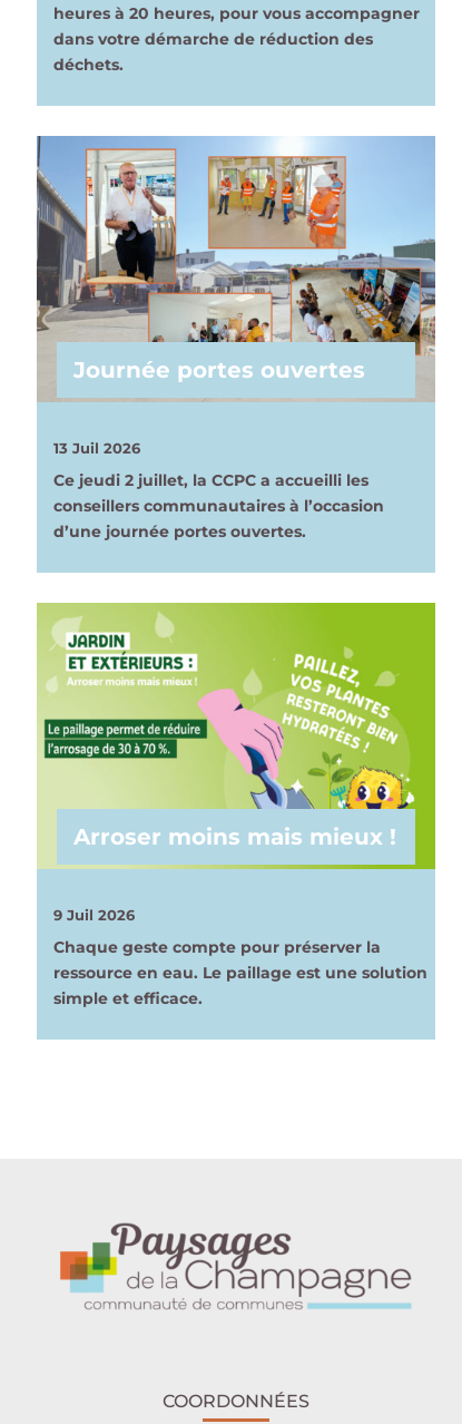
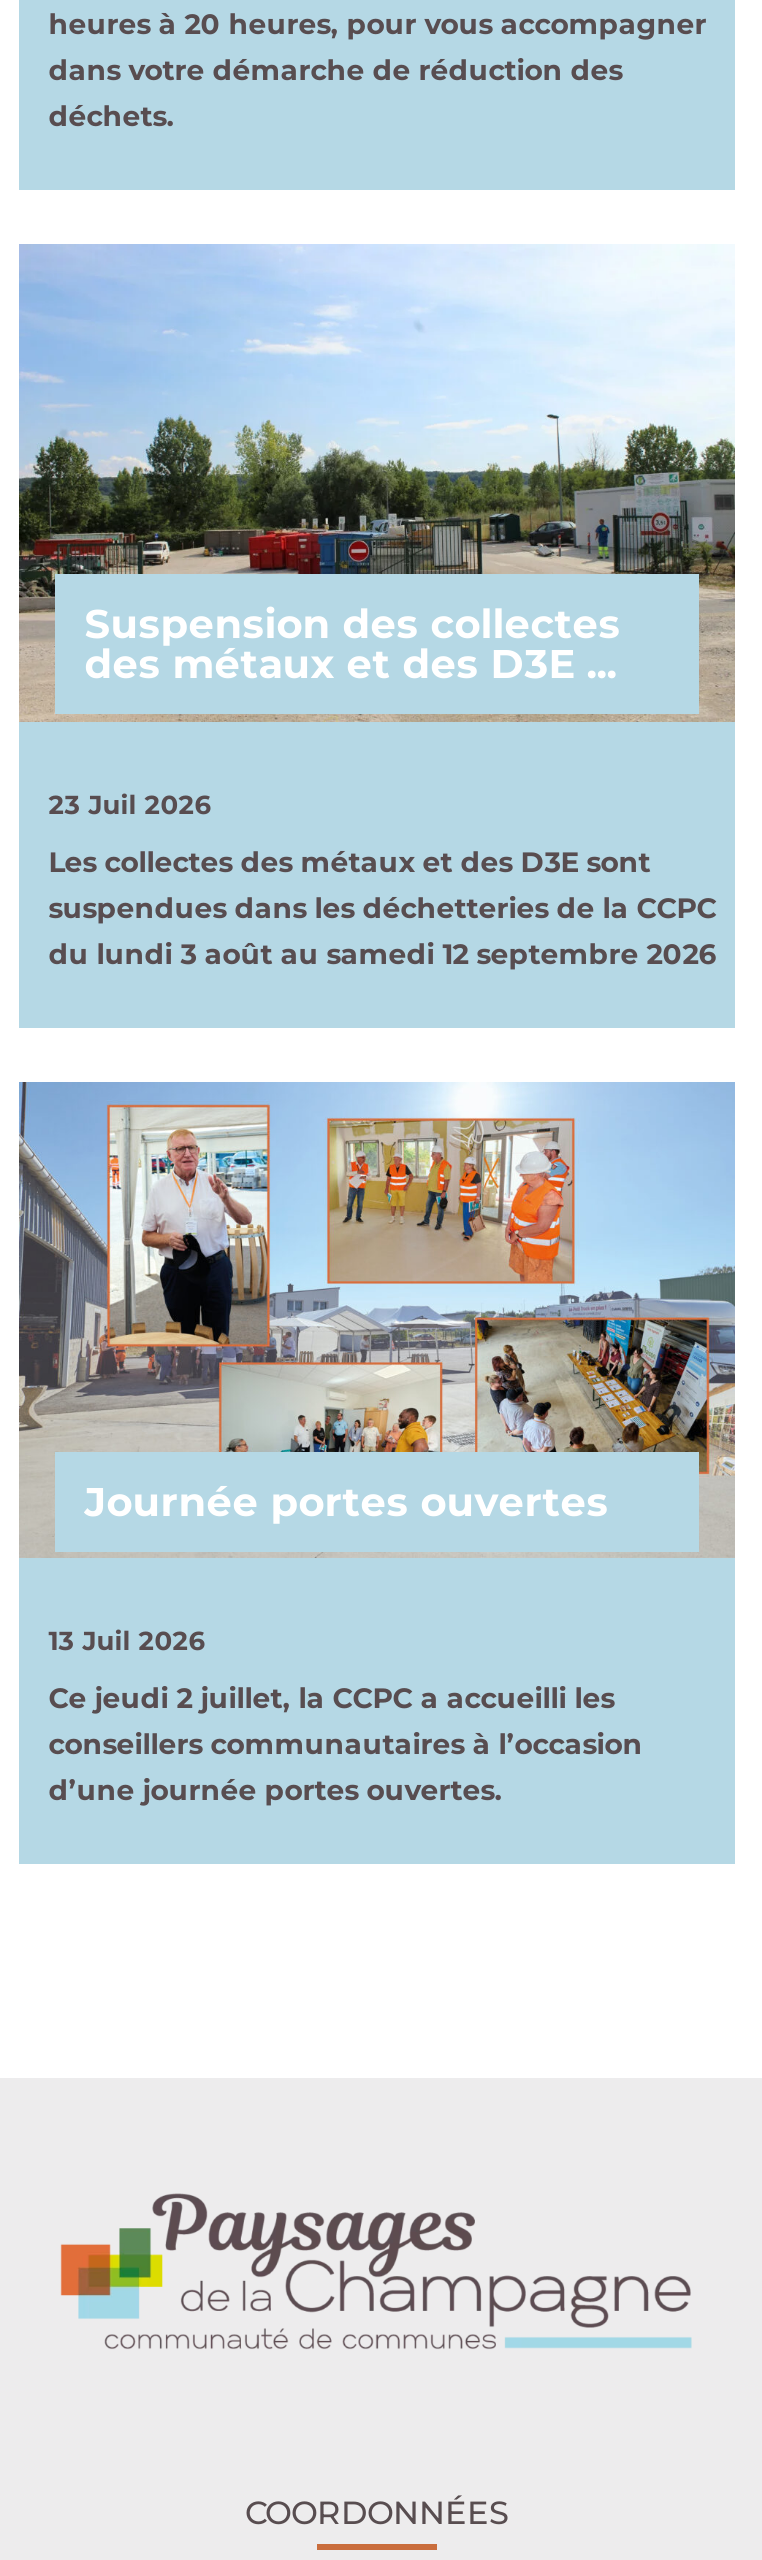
none -> [19,246,737,972] [image] | Suspension des collectes | des métaux et des D3E ... | 23 Juil 2026 | Les collectes des métaux et des D3E sont | suspendues dans les déchetteries de la CCPC | du lundi 3 août au samedi 12 septembre 2026
moved [35,135,438,542] -> [15,1080,739,1809]: [image] | Journée portes ouvertes | 13 Juil 2026 | Ce jeudi 2 juillet, la CCPC a accueilli les | conseillers communautaires à l’occasion | d’une journée portes ouvertes.
[36,602,436,1008] [image] | Arroser moins mais mieux ! | 9 Juil 2026 | Chaque geste compte pour préserver la | ressource en eau. Le paillage est une solution | simple et efficace. -> none

